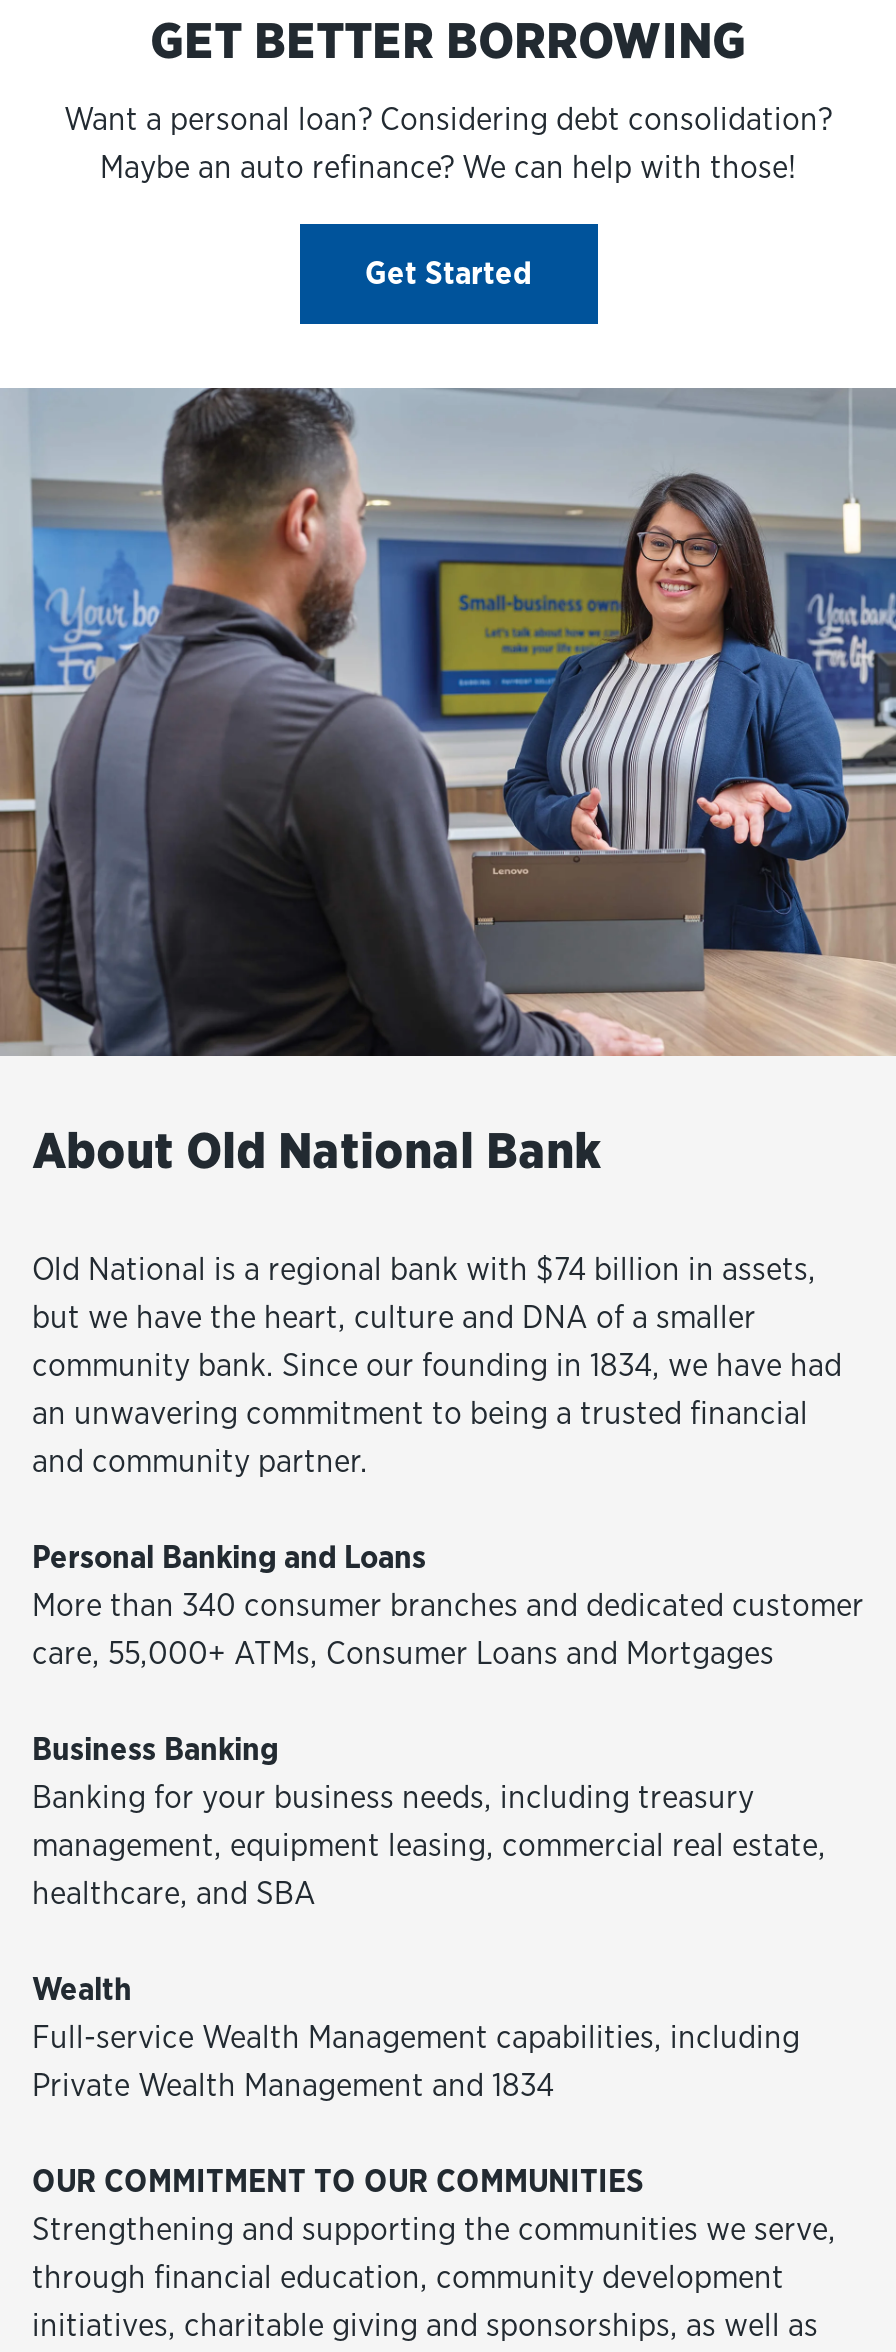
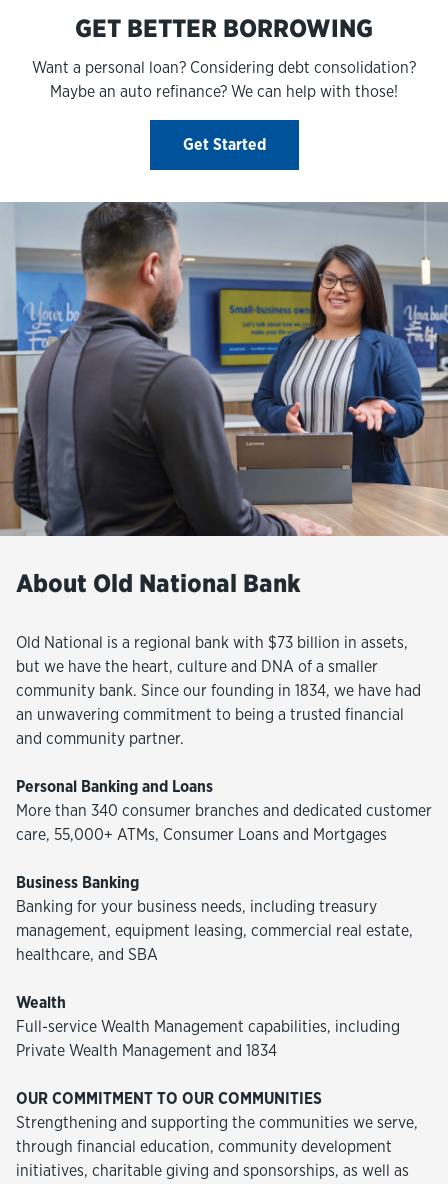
[32,1250,816,1288] Old National is a regional bank with $74 billion in assets, -> [16,633,408,652] Old National is a regional bank with $73 billion in assets,

